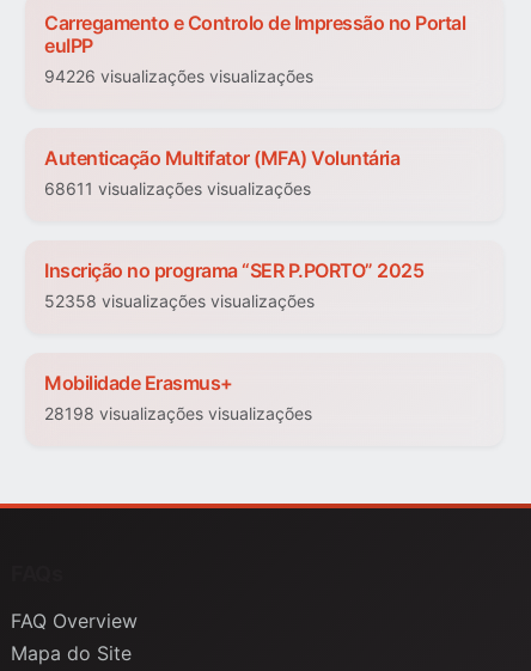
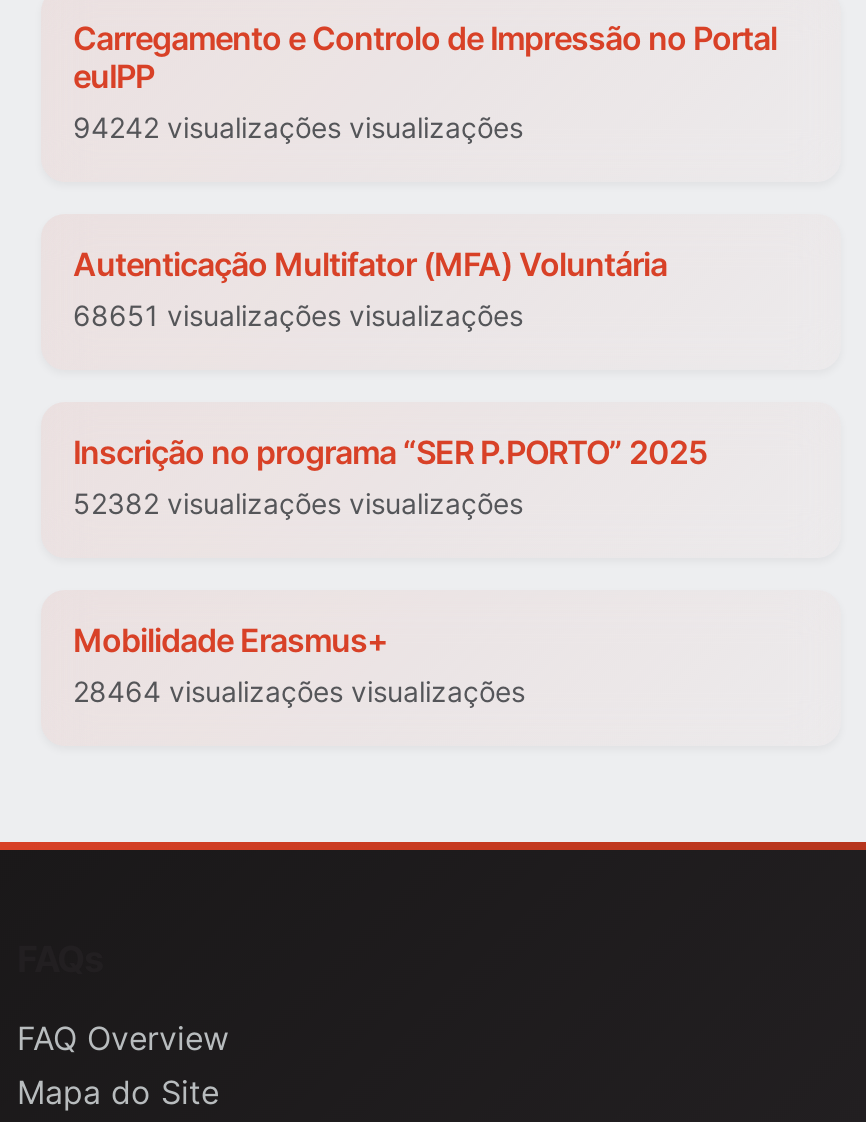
[44,66,313,87] 94226 visualizações visualizações -> [73,111,523,145] 94242 visualizações visualizações
[44,179,311,199] 68611 visualizações visualizações -> [73,299,523,333] 68651 visualizações visualizações
[44,291,315,312] 52358 visualizações visualizações -> [73,487,523,521] 52382 visualizações visualizações
[44,404,312,424] 28198 visualizações visualizações -> [73,675,525,709] 28464 visualizações visualizações

